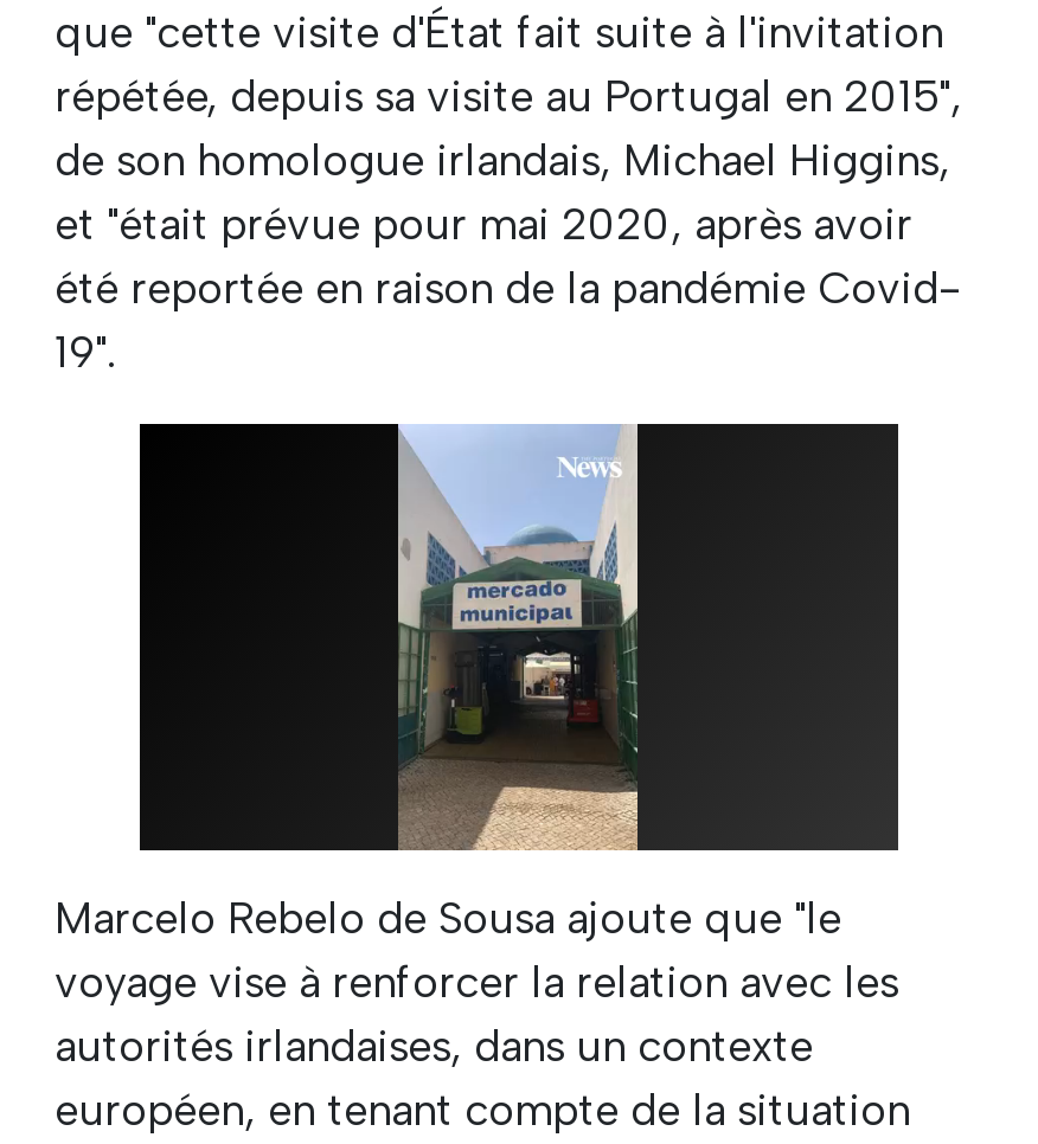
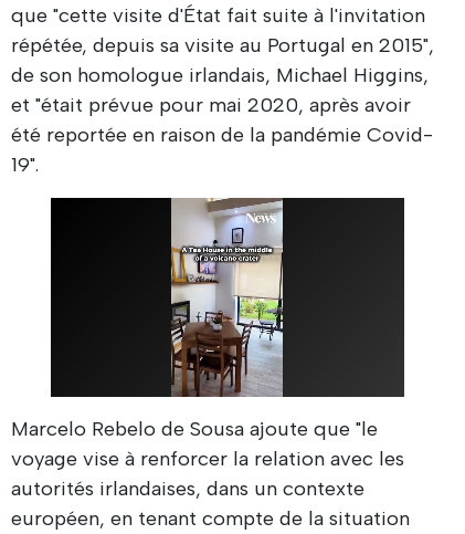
[396,424,637,850] [image] -> [170,197,284,397] [image]

